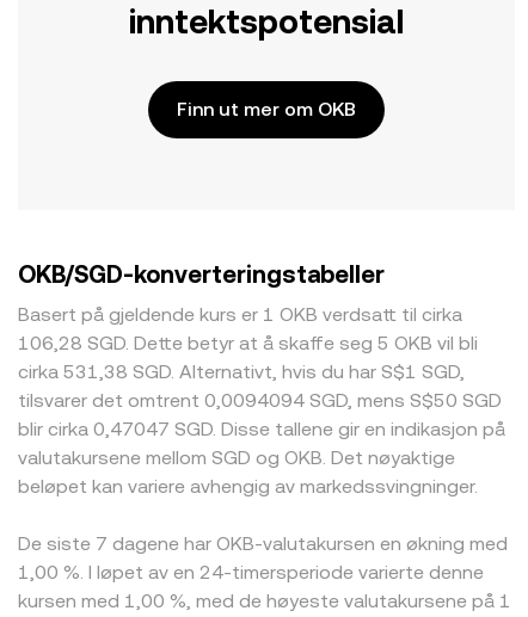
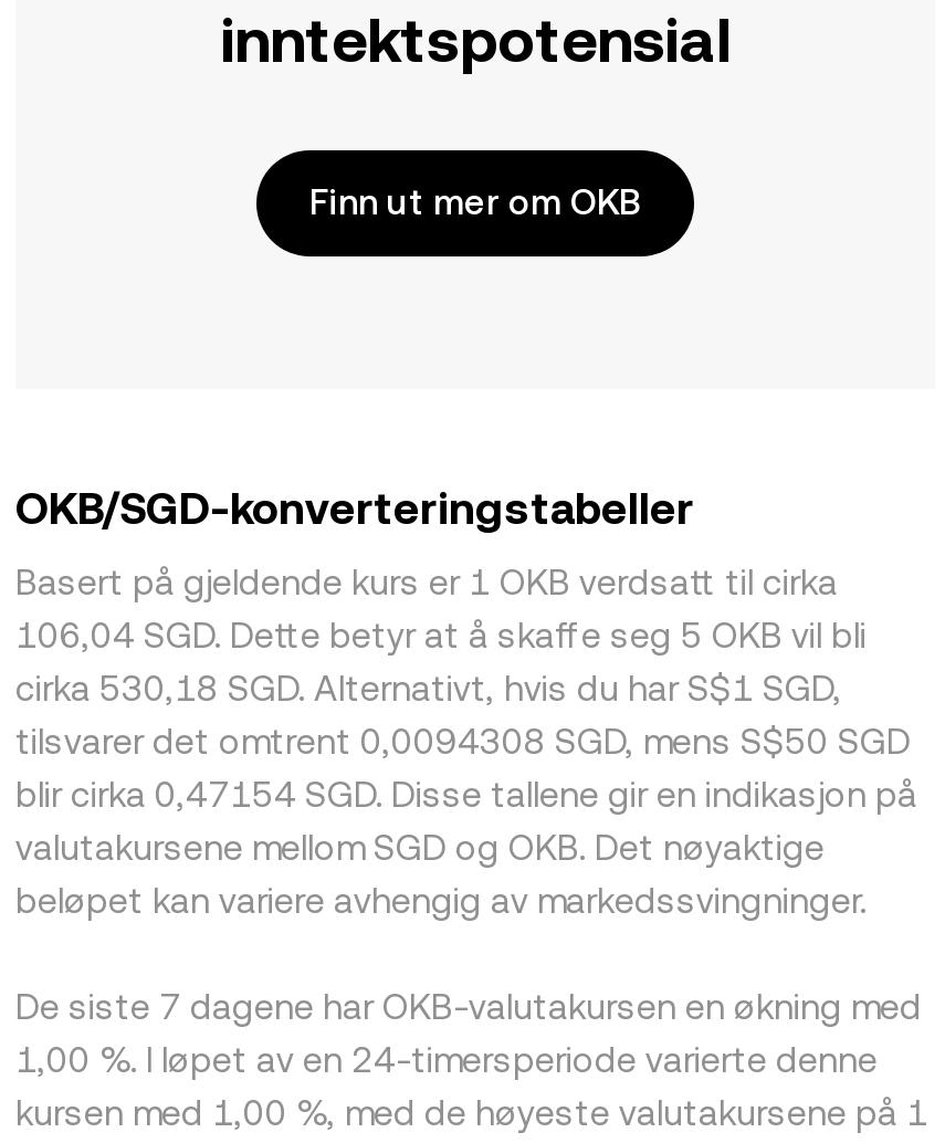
[18,332,478,354] 106,28 SGD. Dette betyr at å skaffe seg 5 OKB vil bli -> [15,615,867,657] 106,04 SGD. Dette betyr at å skaffe seg 5 OKB vil bli
[18,360,465,383] cirka 531,38 SGD. Alternativt, hvis du har S$1 SGD, -> [15,668,842,710] cirka 530,18 SGD. Alternativt, hvis du har S$1 SGD,
[18,389,502,412] tilsvarer det omtrent 0,0094094 SGD, mens S$50 SGD -> [15,721,911,763] tilsvarer det omtrent 0,0094308 SGD, mens S$50 SGD
[18,418,505,440] blir cirka 0,47047 SGD. Disse tallene gir en indikasjon på -> [15,774,917,816] blir cirka 0,47154 SGD. Disse tallene gir en indikasjon på

